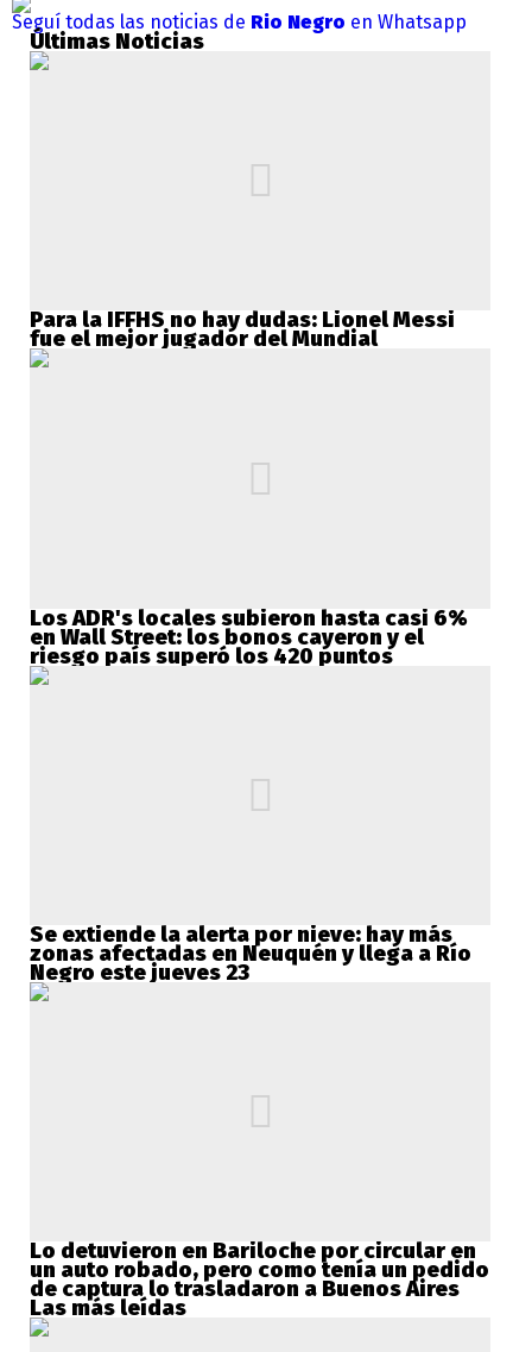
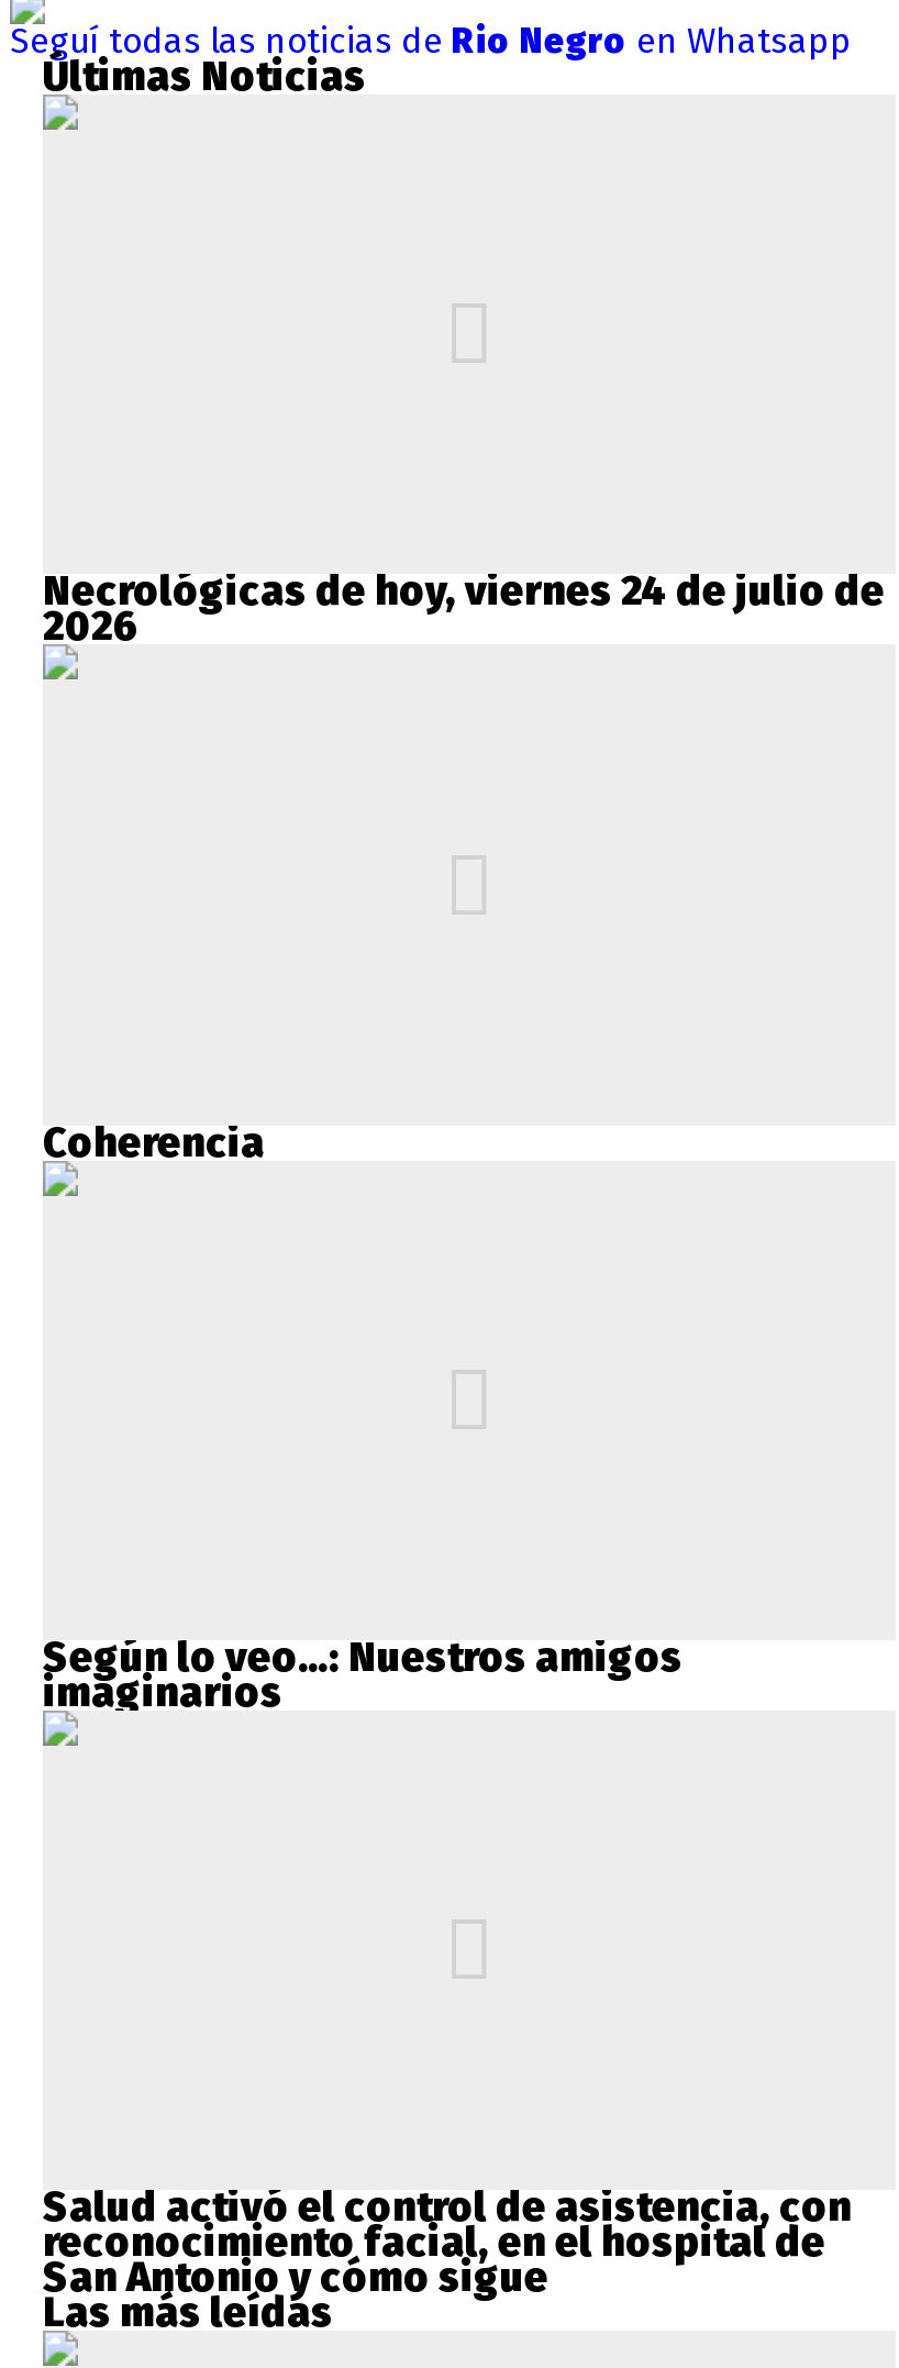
[30,307,455,352] Para la IFFHS no hay dudas: Lionel Messi | fue el mejor jugador del Mundial -> [43,568,885,652] Necrológicas de hoy, viernes 24 de julio de | 2026
[30,605,468,669] Los ADR's locales subieron hasta casi 6% | en Wall Street: los bonos cayeron y el | riesgo país superó los 420 puntos -> [43,1118,265,1167] Coherencia
[30,921,471,986] Se extiende la alerta por nieve: hay más | zonas afectadas en Neuquén y llega a Río | Negro este jueves 23 -> [43,1633,682,1717] Según lo veo…: Nuestros amigos | imaginarios
[30,1238,489,1302] Lo detuvieron en Bariloche por circular en | un auto robado, pero como tenía un pedido | de captura lo trasladaron a Buenos Aires -> [43,2184,852,2302] Salud activó el control de asistencia, con | reconocimiento facial, en el hospital de | San Antonio y cómo sigue

